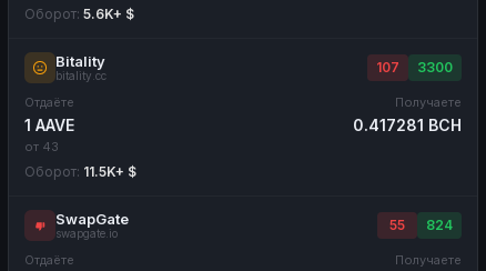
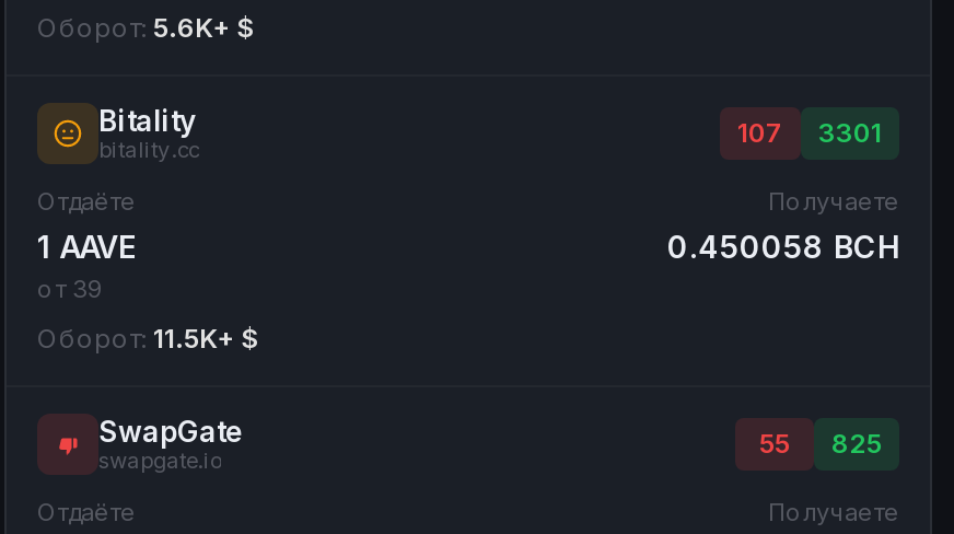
[376,58,453,75] 107 3300 -> [737,115,882,148] 107 3301
[353,115,462,134] 0.417281 BCH -> [667,227,899,264] 0.450058 BCH
[24,138,59,154] от 43 -> [37,272,105,303] от 39
[389,216,453,233] 55 824 -> [759,426,882,458] 55 825

